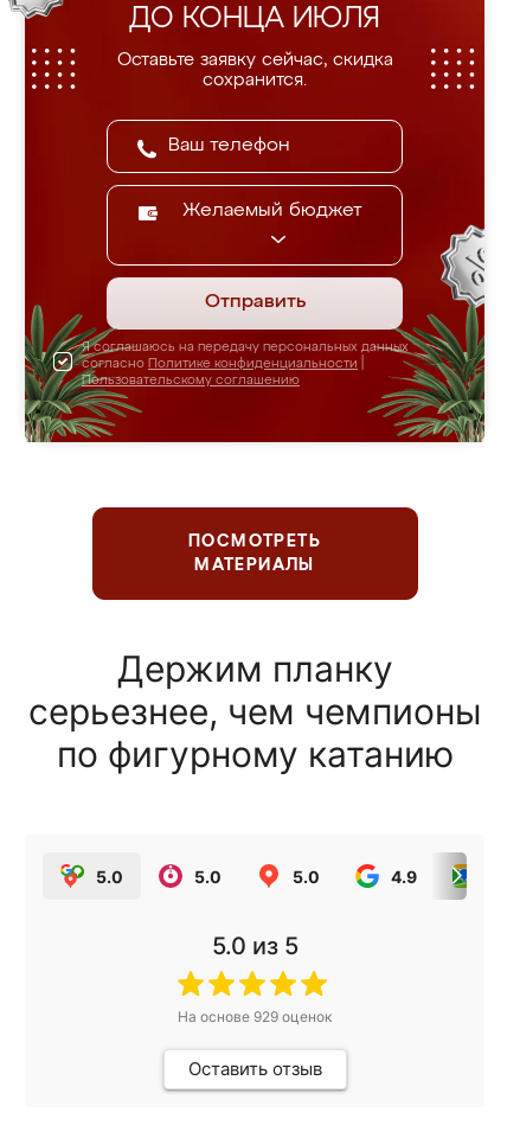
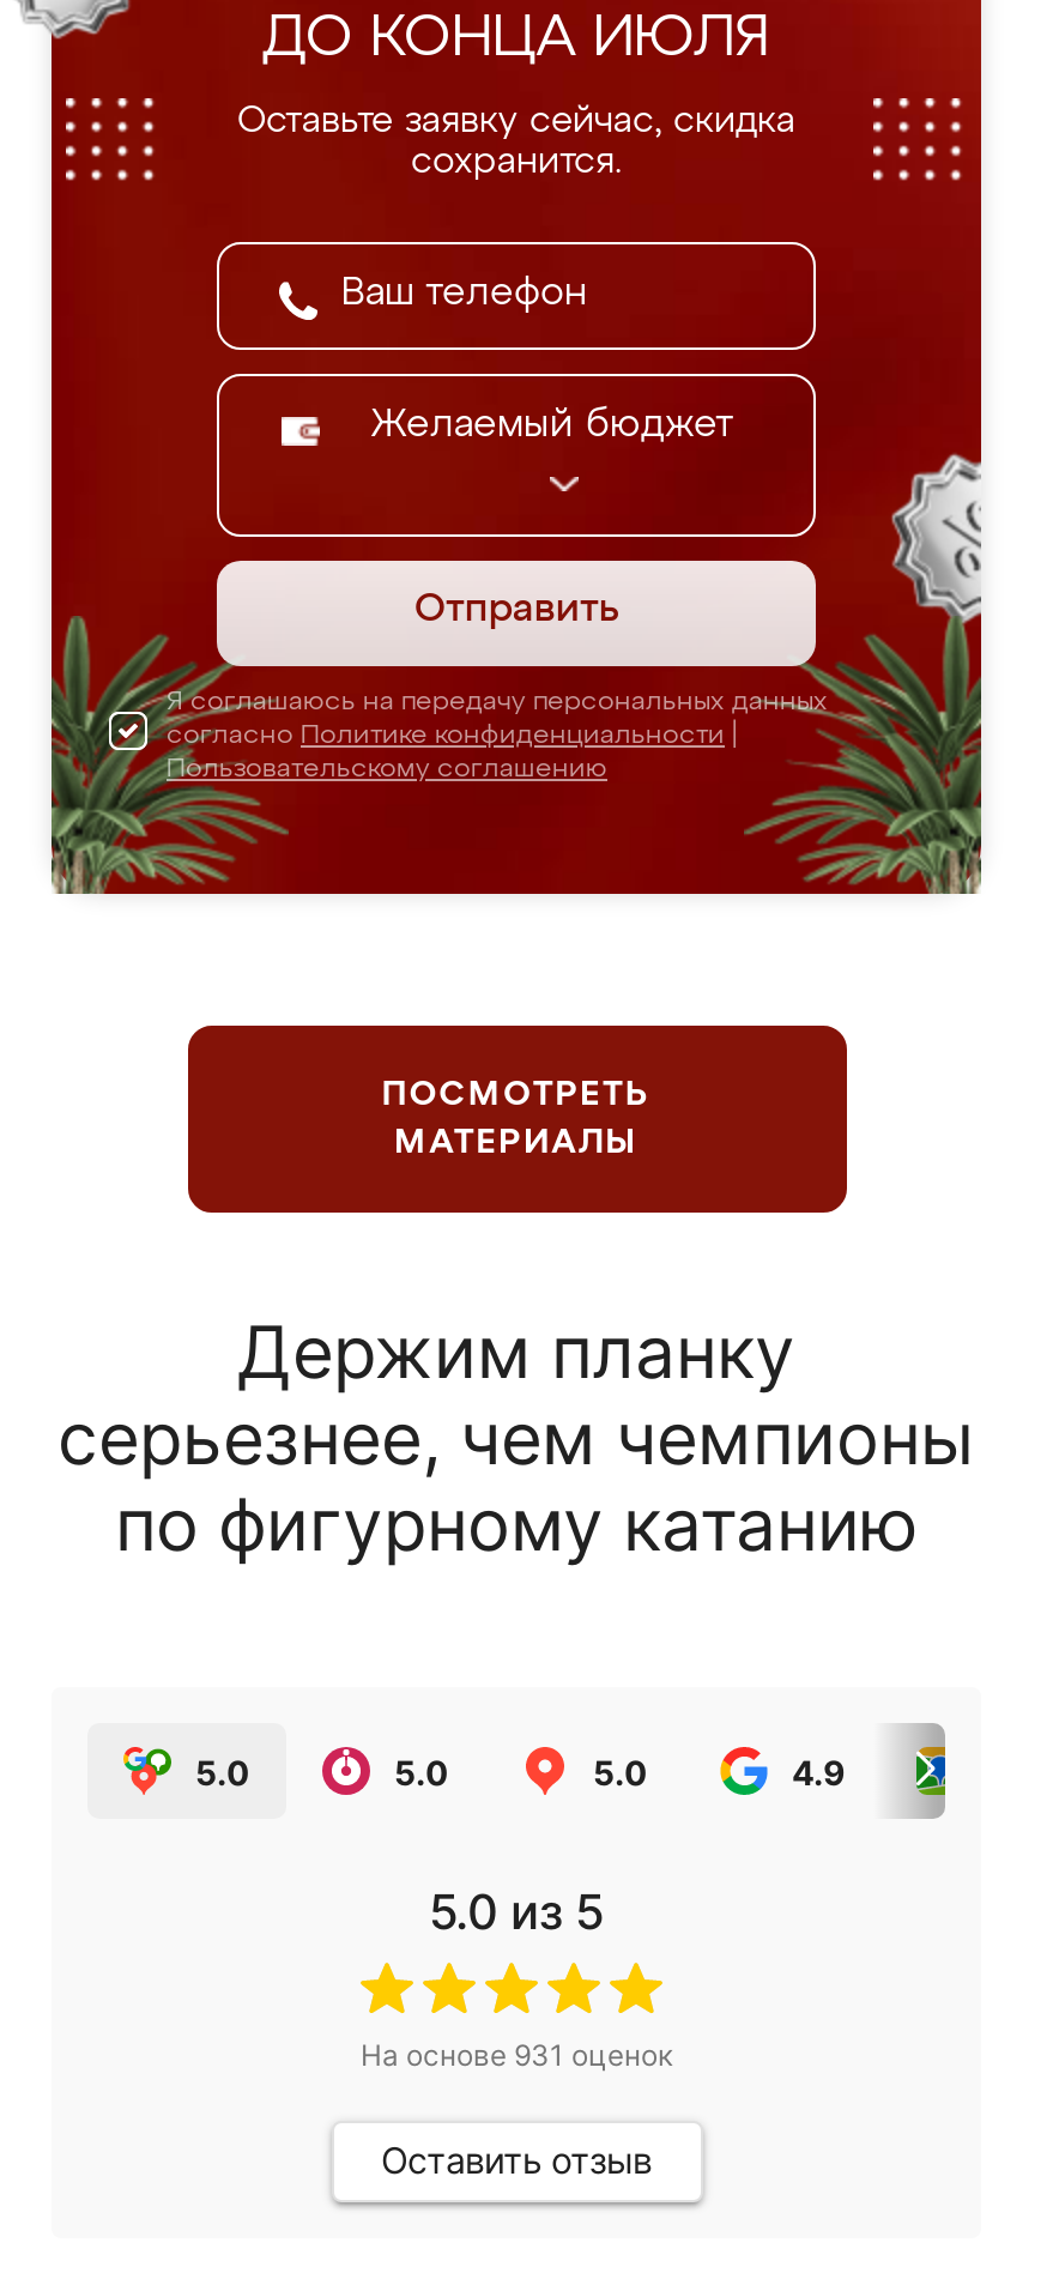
[178,1008,332,1025] На основе 929 оценок -> [361,2037,672,2073] На основе 931 оценок

